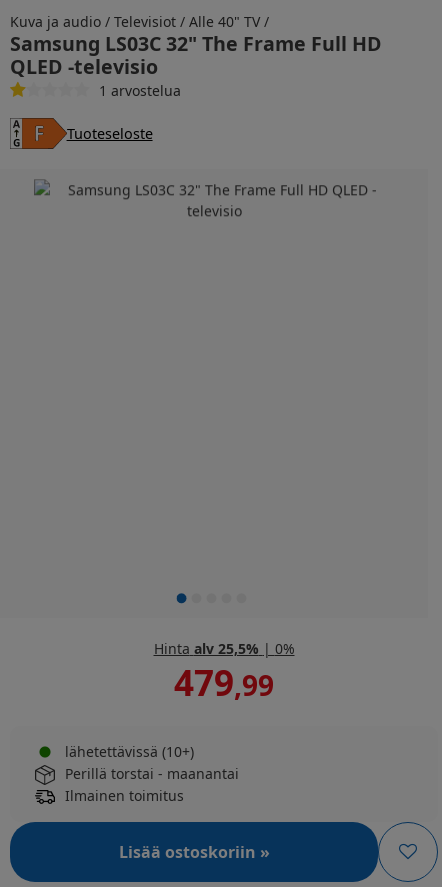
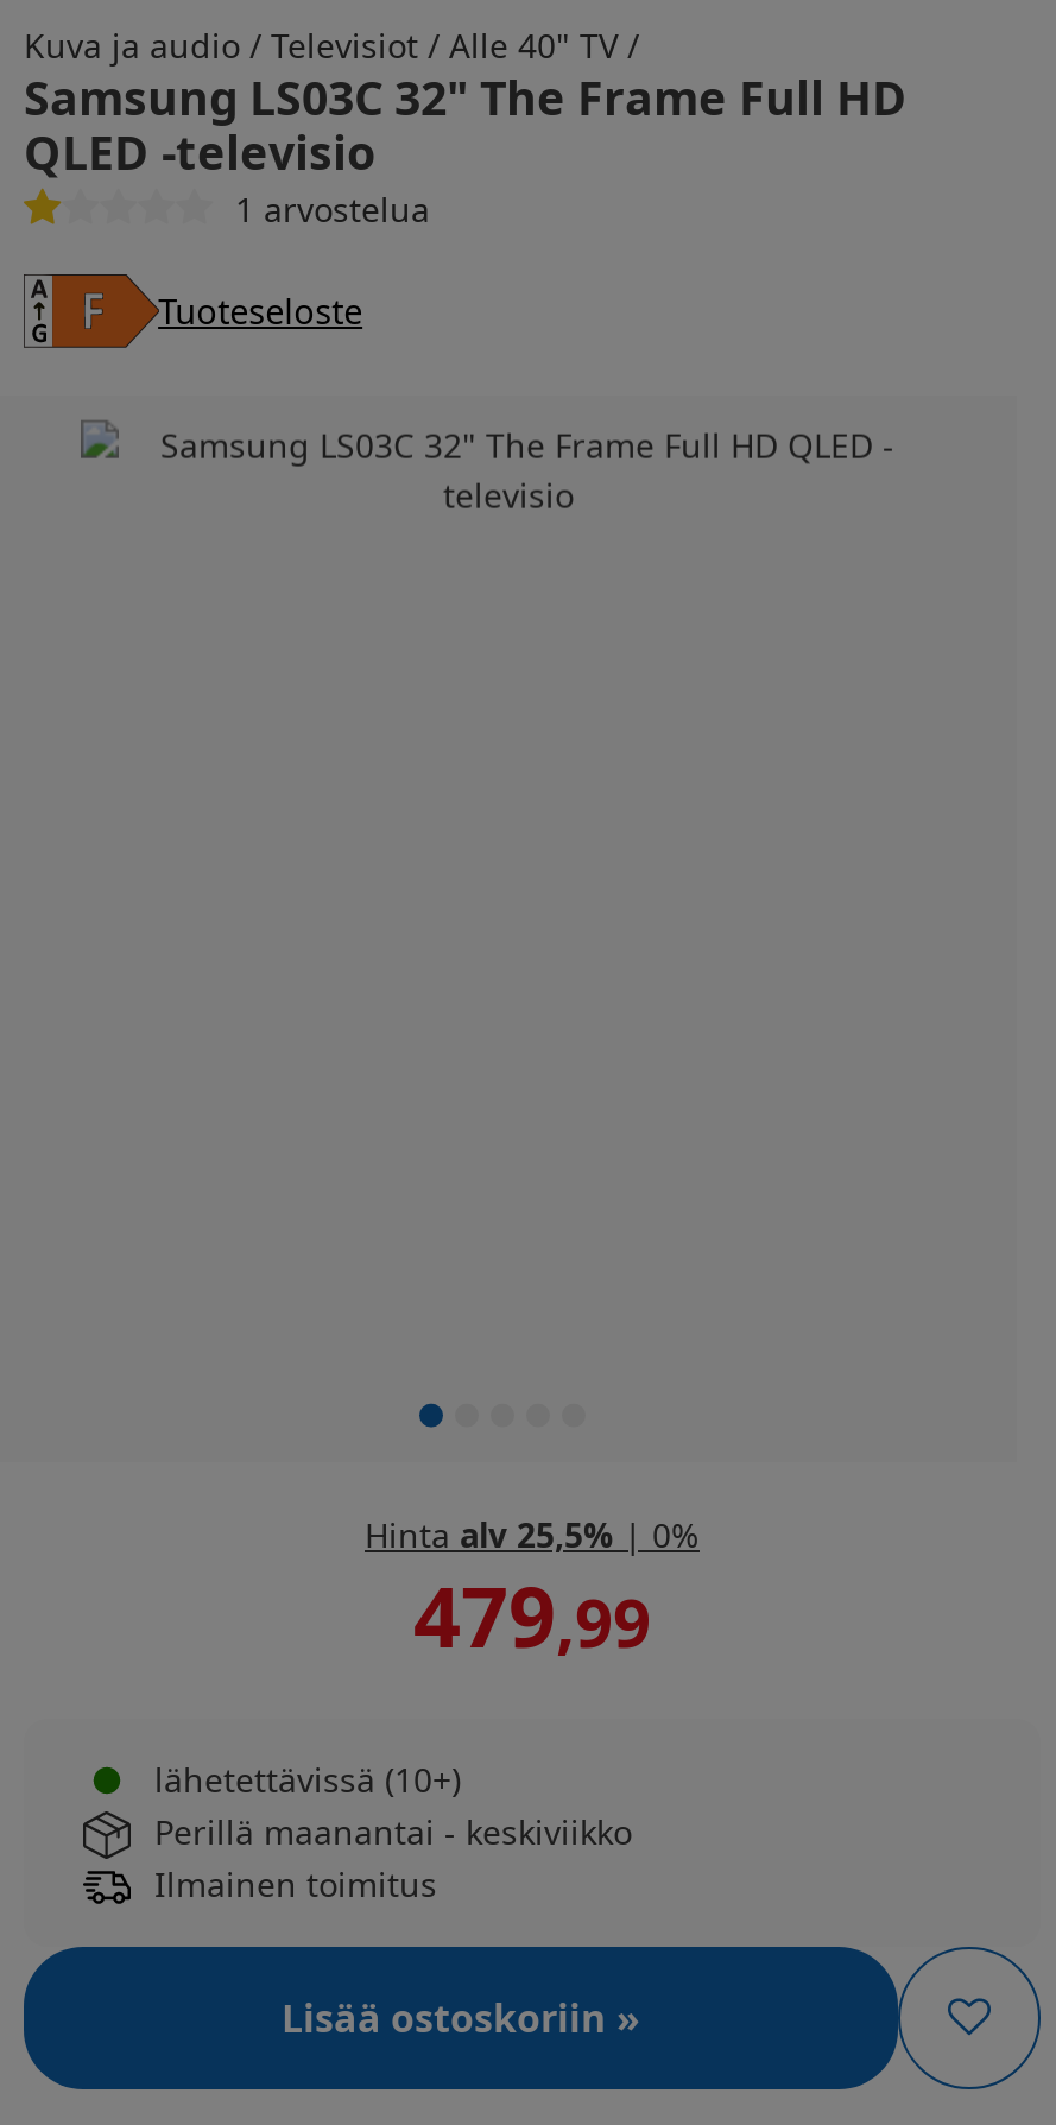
[65,764,239,783] Perillä torstai - maanantai -> [154,1809,632,1854] Perillä maanantai - keskiviikko

